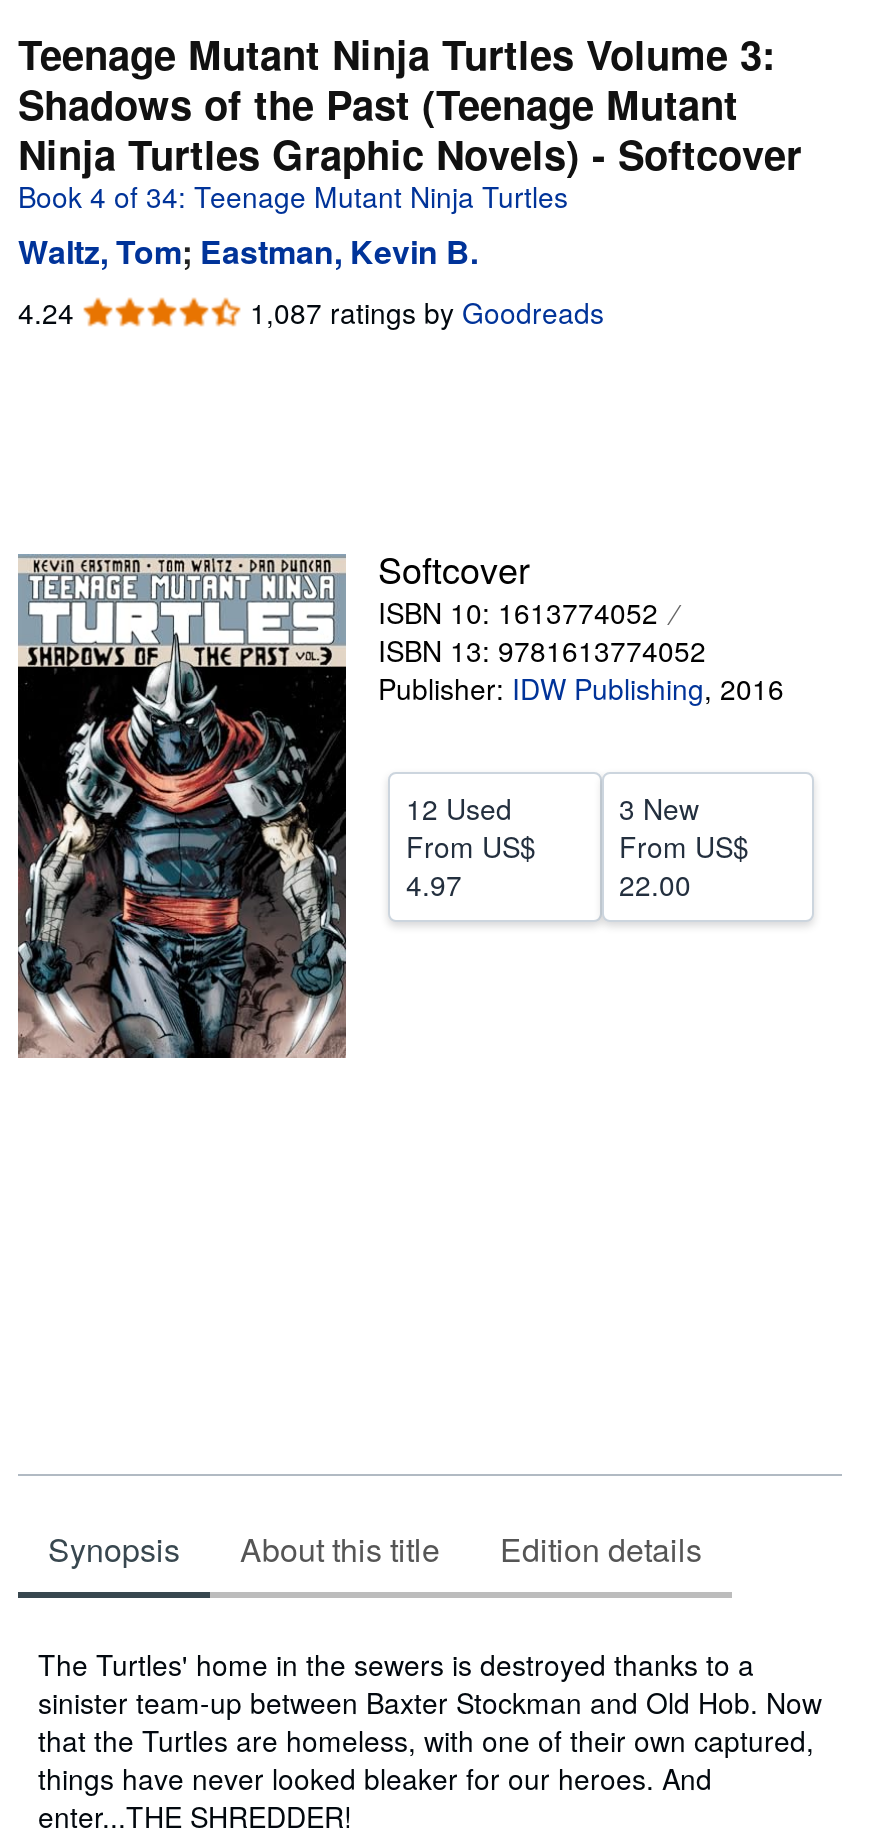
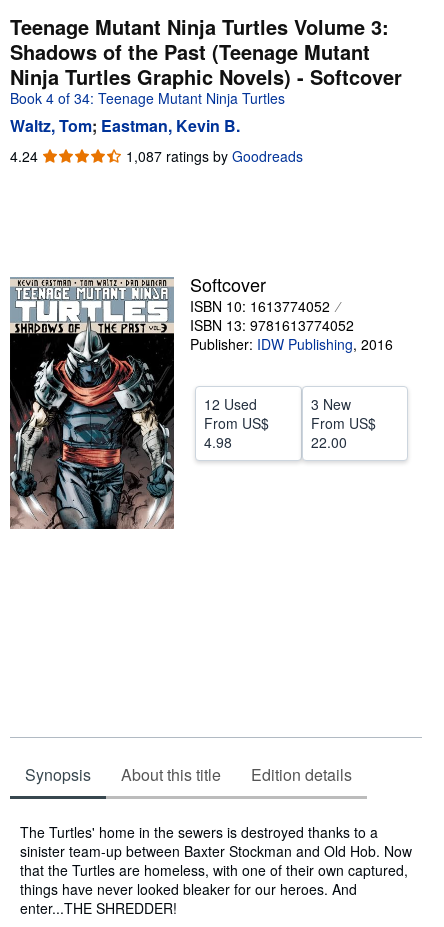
[406,864,462,904] 4.97 -> [204,432,232,452] 4.98

